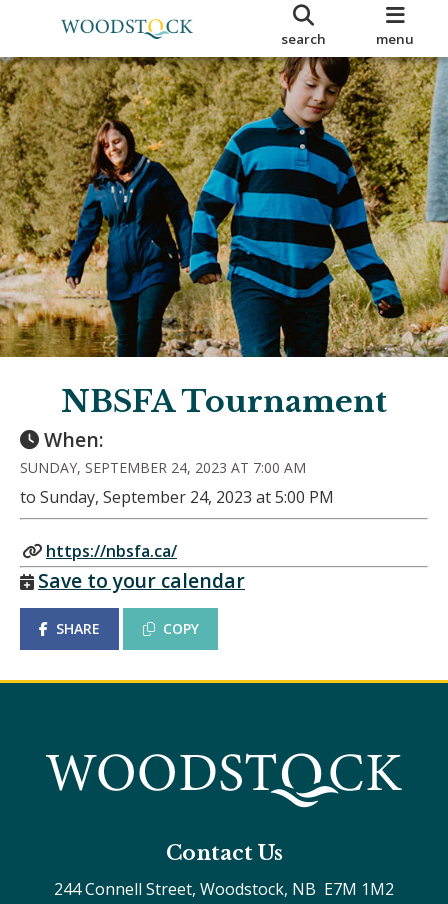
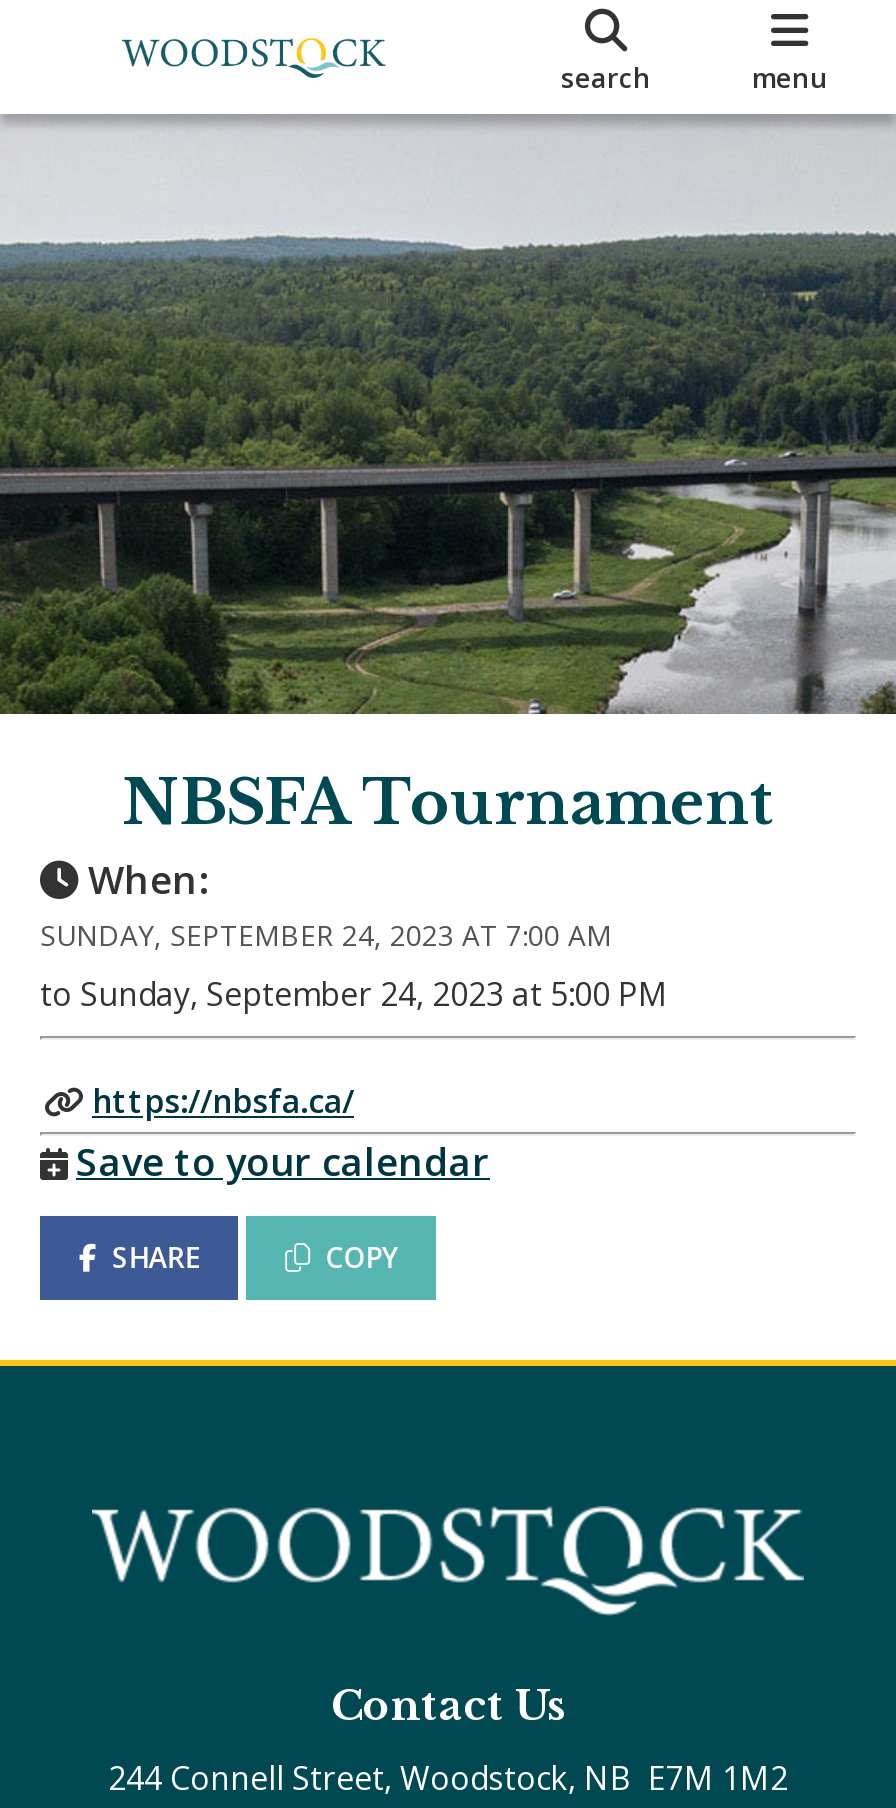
[3,56,445,358] [image] -> [6,114,890,716] [image]

